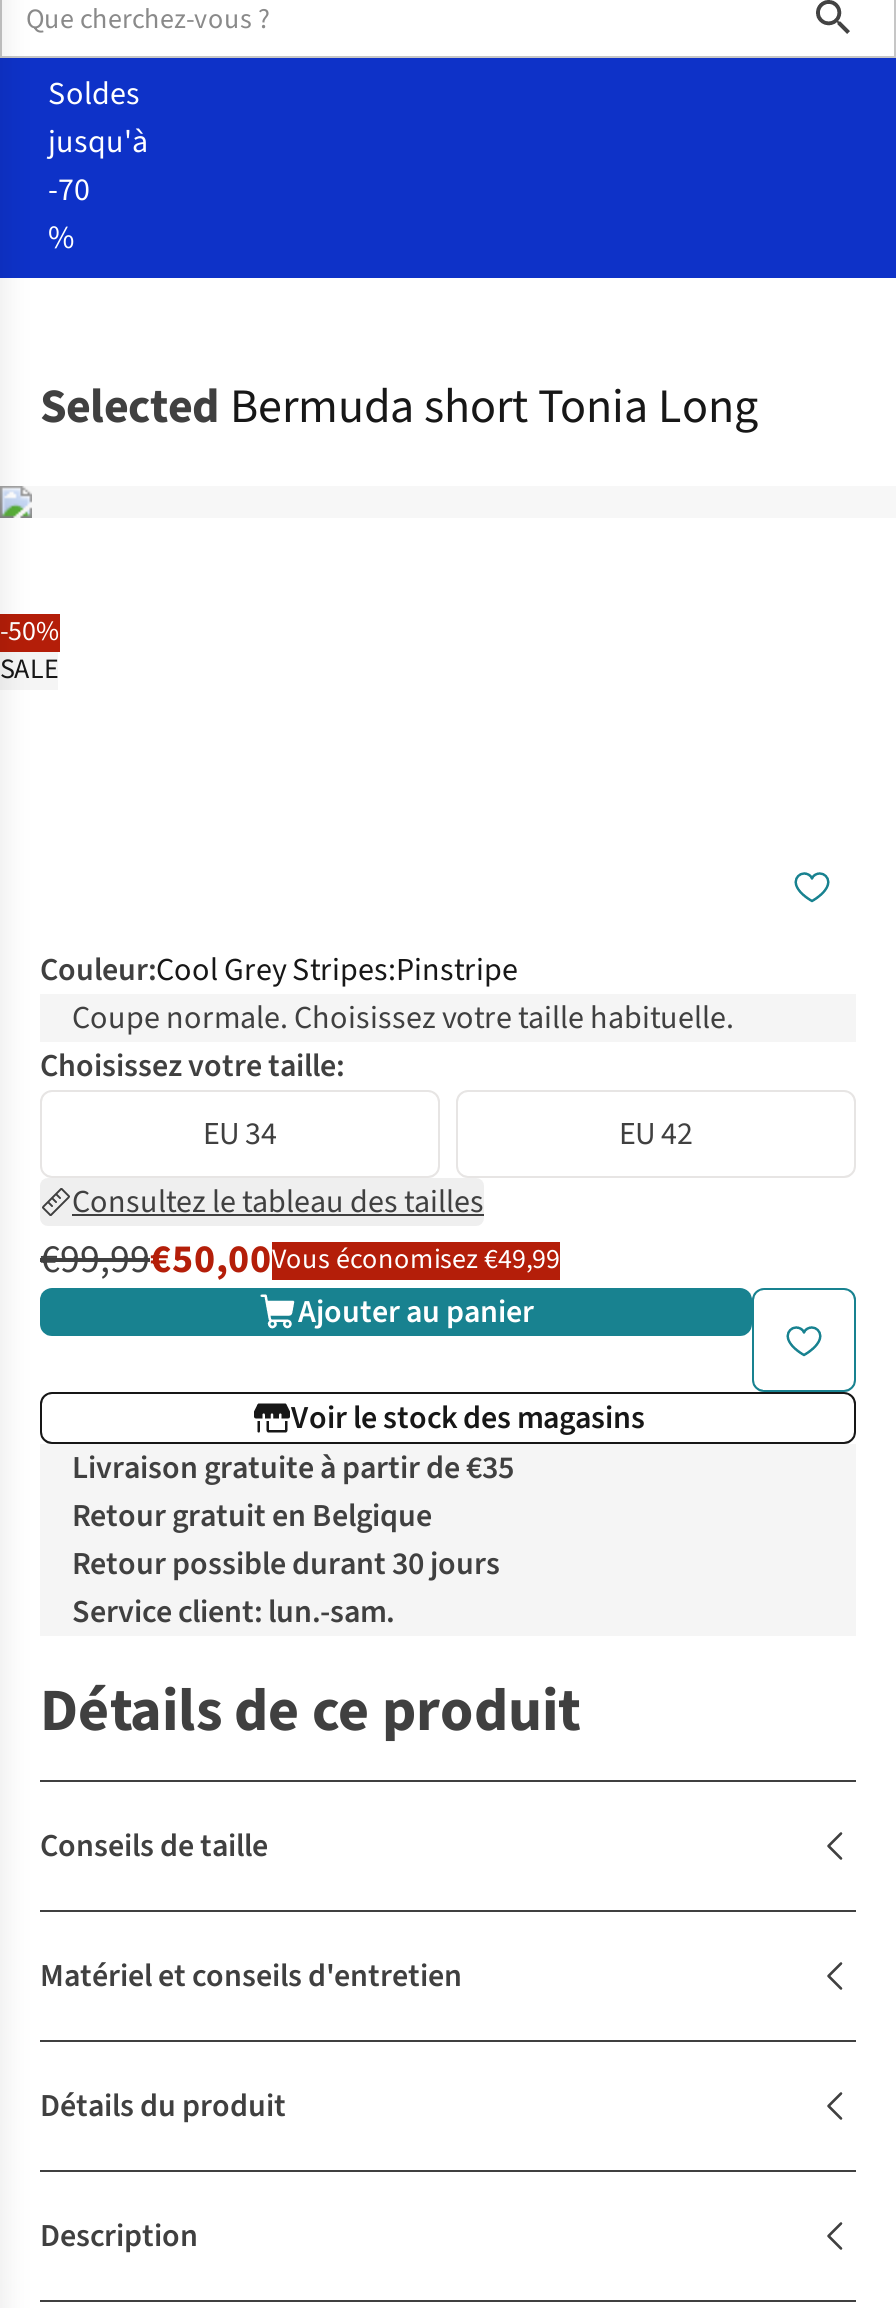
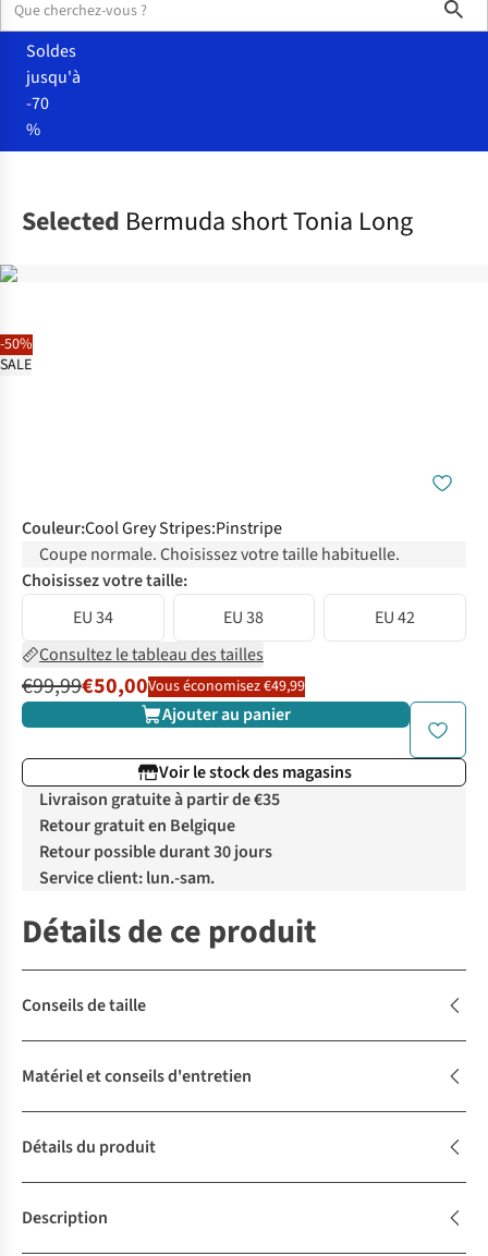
none -> [224,606,264,630] EU 38

